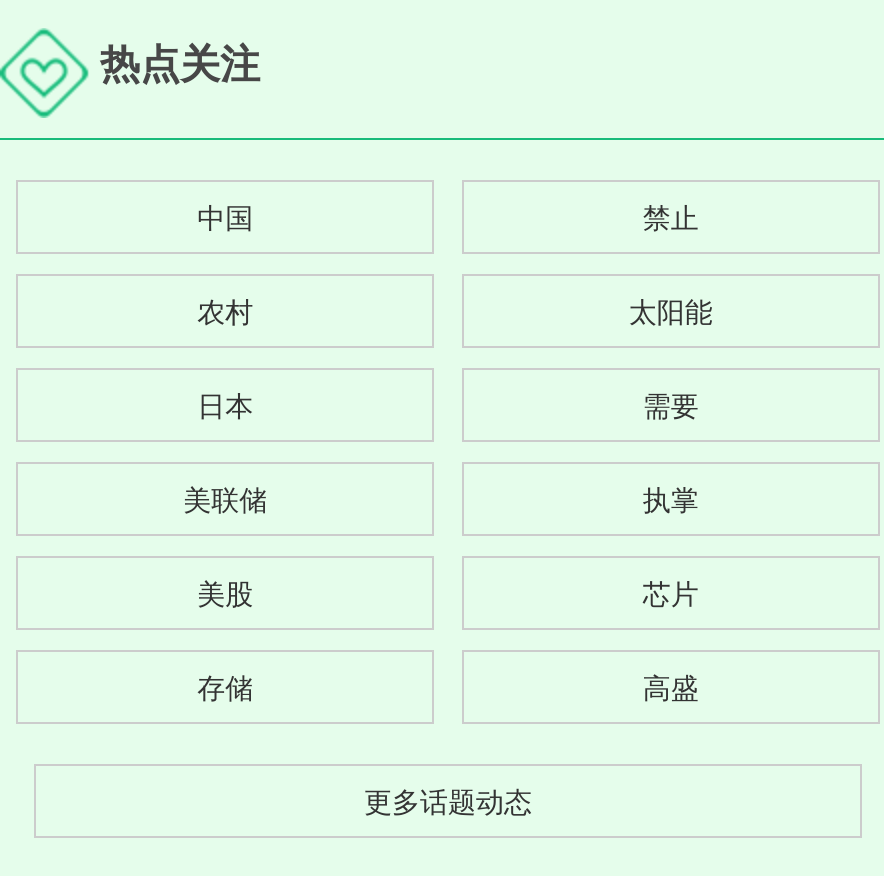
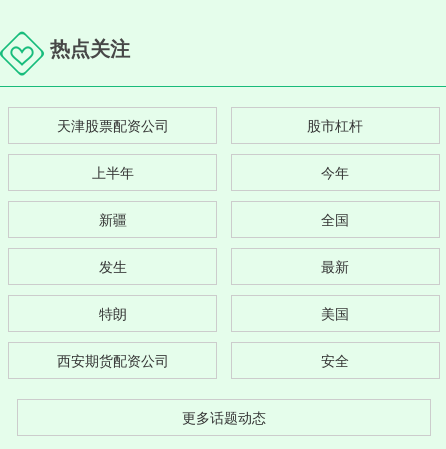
[197,196,699,236] 中国 | 禁止 -> [57,115,363,135] 天津股票配资公司 | 股市杠杆
[197,290,713,330] 农村 | 太阳能 -> [92,162,349,182] 上半年 | 今年
[197,384,699,424] 日本 | 需要 -> [99,209,349,229] 新疆 | 全国
[183,478,699,518] 美联储 | 执掌 -> [99,256,349,276] 发生 | 最新
[197,572,699,612] 美股 | 芯片 -> [99,303,349,323] 特朗 | 美国
[197,666,699,706] 存储 | 高盛 -> [57,350,349,370] 西安期货配资公司 | 安全

